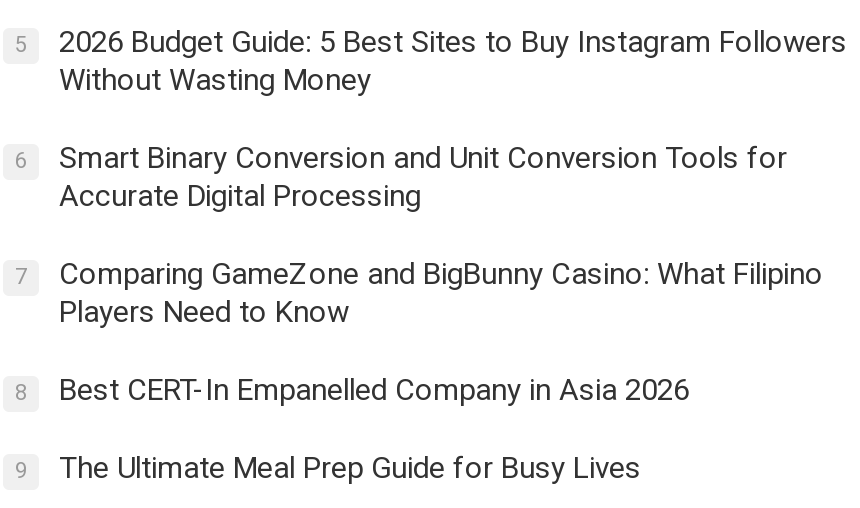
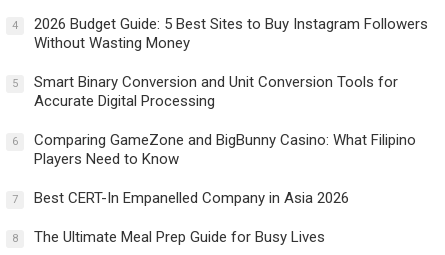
[15,24,847,60] 5 2026 Budget Guide: 5 Best Sites to Buy Instagram Followers -> [12,15,428,33] 4 2026 Budget Guide: 5 Best Sites to Buy Instagram Followers
[15,140,787,176] 6 Smart Binary Conversion and Unit Conversion Tools for -> [12,73,398,91] 5 Smart Binary Conversion and Unit Conversion Tools for
[15,256,823,292] 7 Comparing GameZone and BigBunny Casino: What Filipino -> [12,131,416,149] 6 Comparing GameZone and BigBunny Casino: What Filipino
[15,372,689,408] 8 Best CERT-In Empanelled Company in Asia 2026 -> [12,189,349,207] 7 Best CERT-In Empanelled Company in Asia 2026
[15,450,641,486] 9 The Ultimate Meal Prep Guide for Busy Lives -> [12,228,325,246] 8 The Ultimate Meal Prep Guide for Busy Lives

